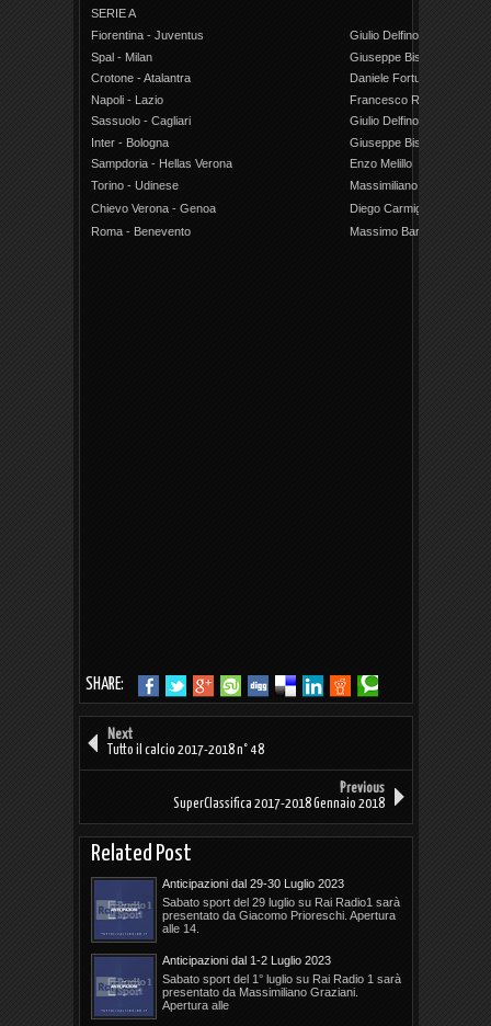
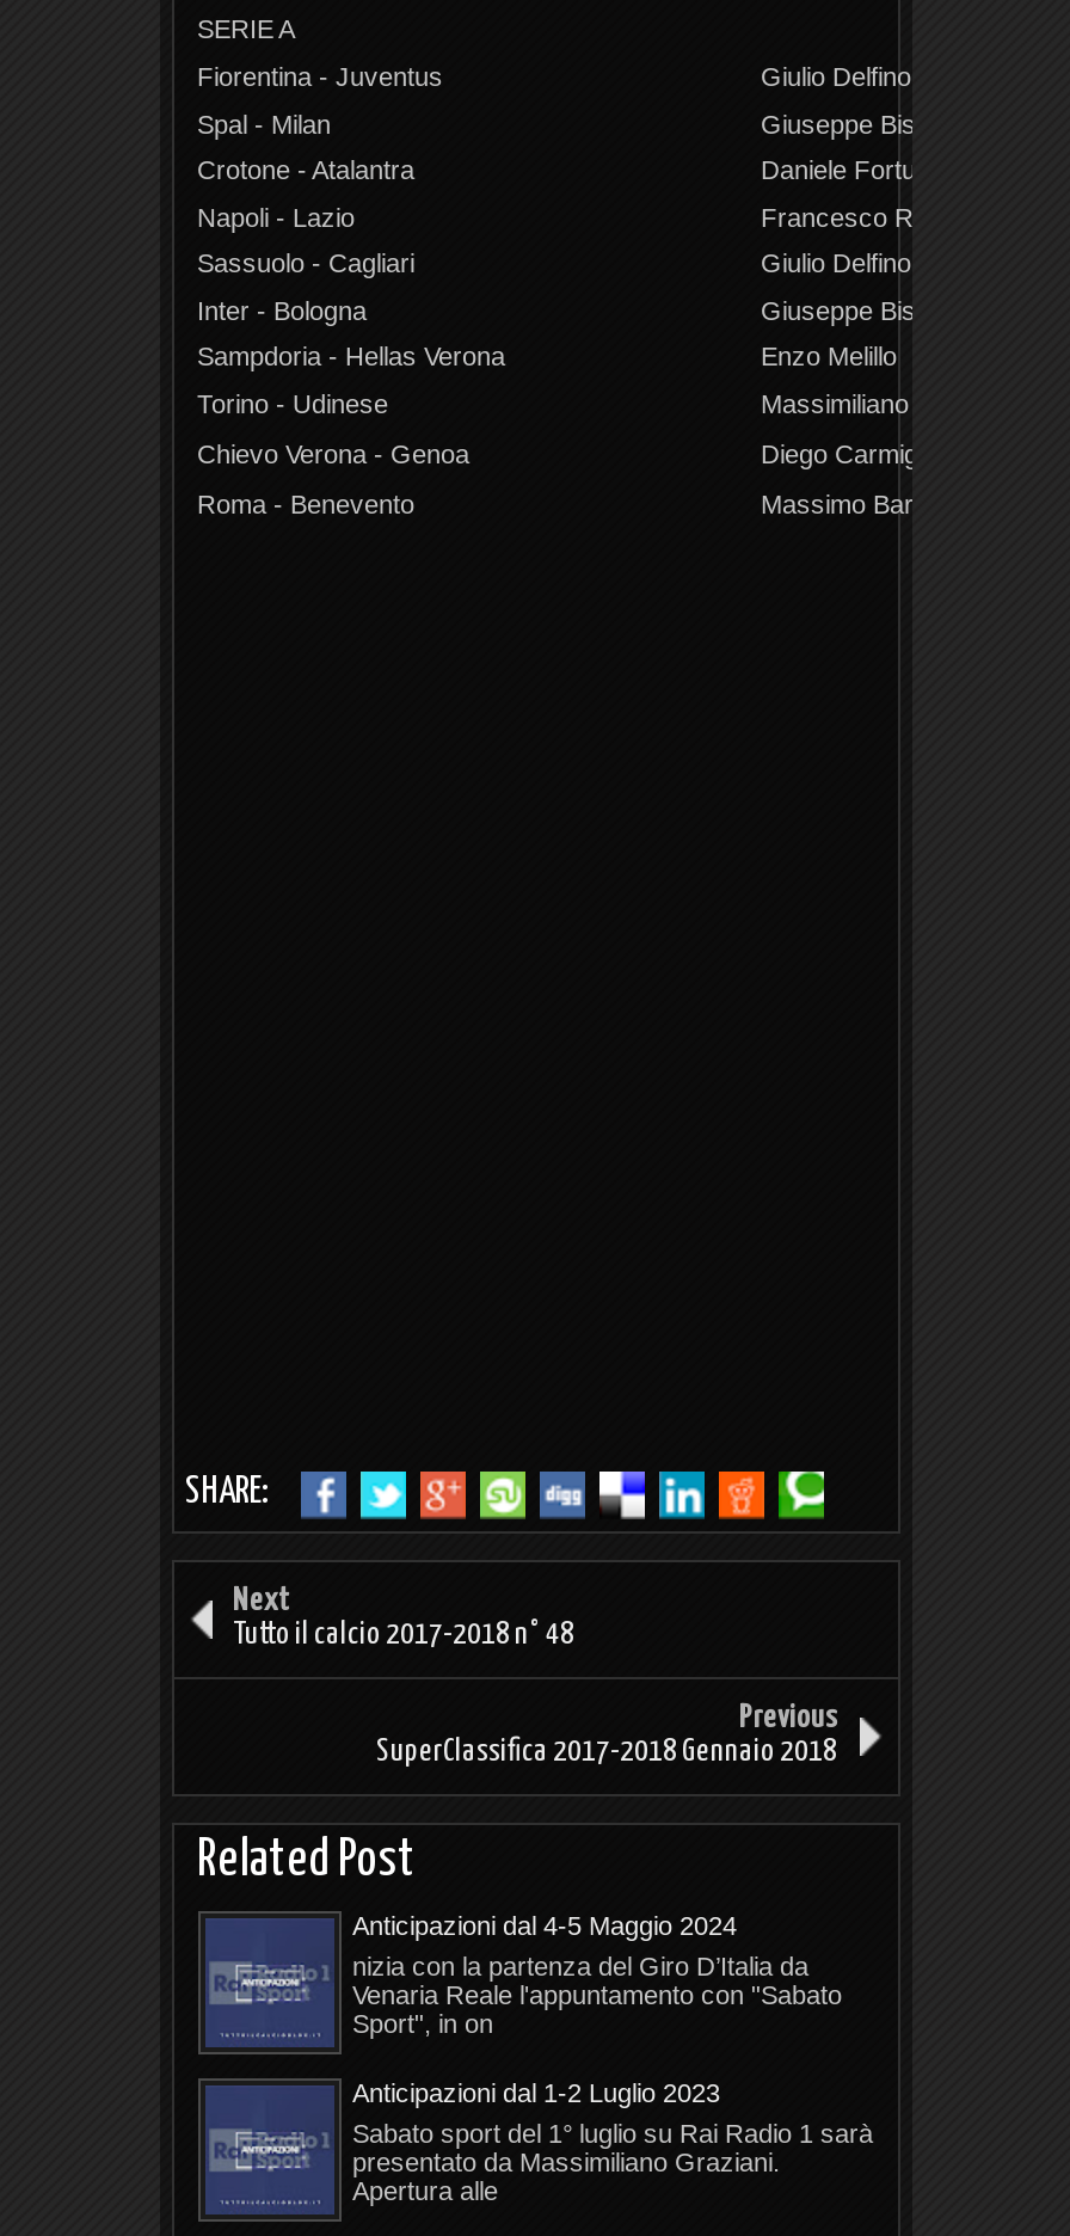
[162,876,399,934] Anticipazioni dal 29-30 Luglio 2023 | Sabato sport del 29 luglio su Rai Radio1 sarà | presentato da Giacomo Prioreschi. Apertura | alle 14. -> [352,1910,842,2037] Anticipazioni dal 4-5 Maggio 2024 | nizia con la partenza del Giro D’Italia da | Venaria Reale l'appuntamento con "Sabato | Sport", in on

